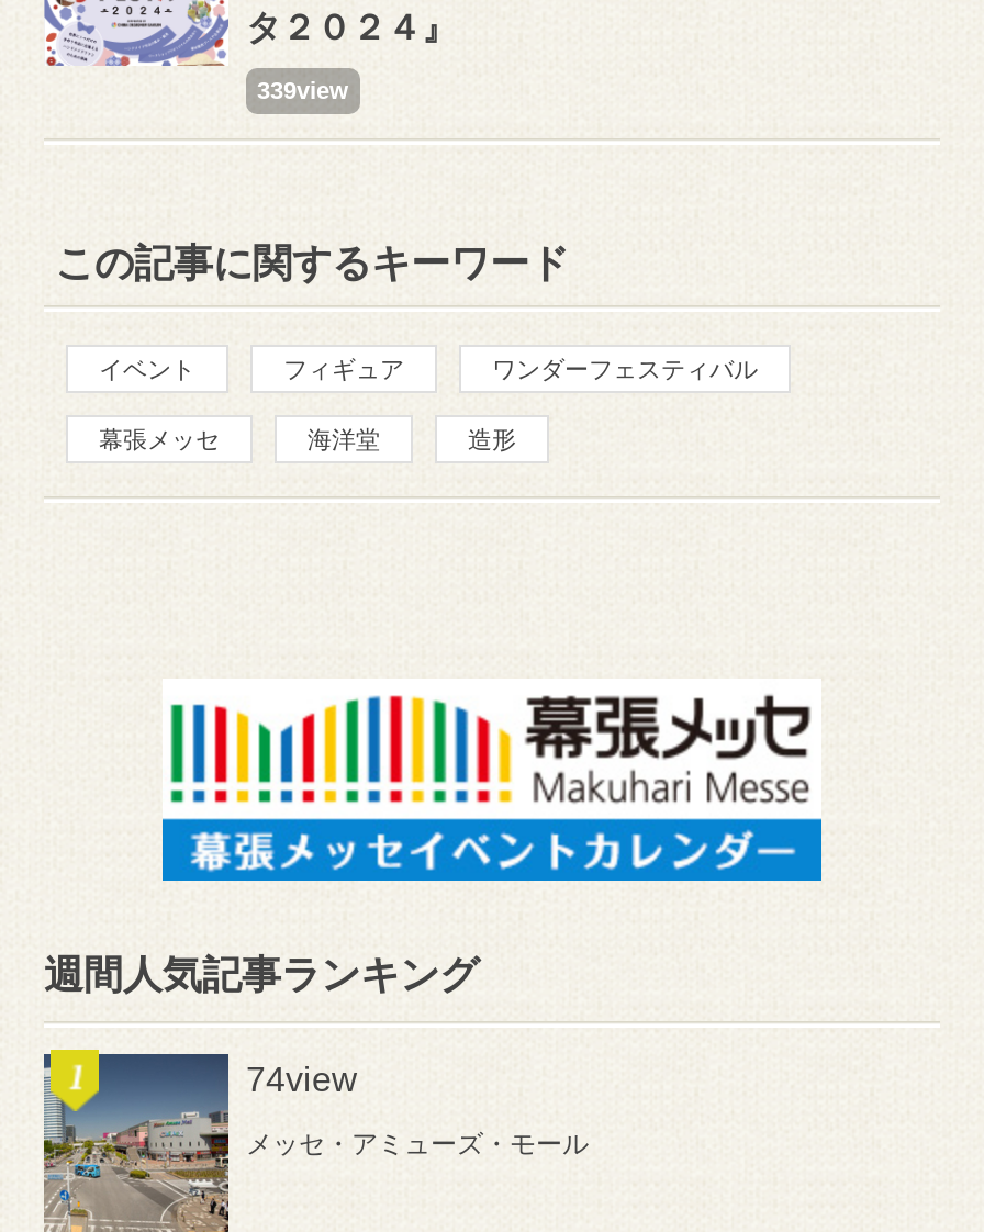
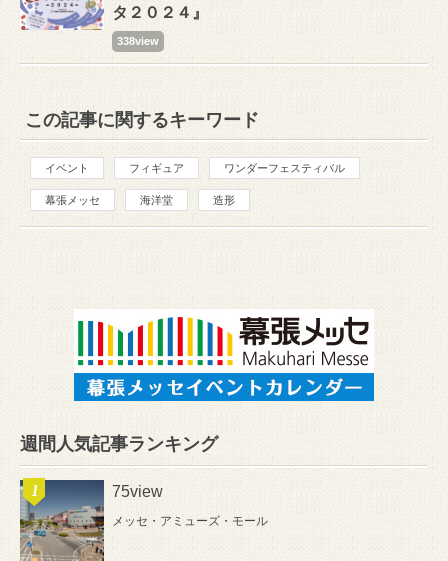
[257,78,349,104] 339view -> [117,35,159,47] 338view
[246,1062,358,1099] 74view -> [112,483,163,500] 75view

